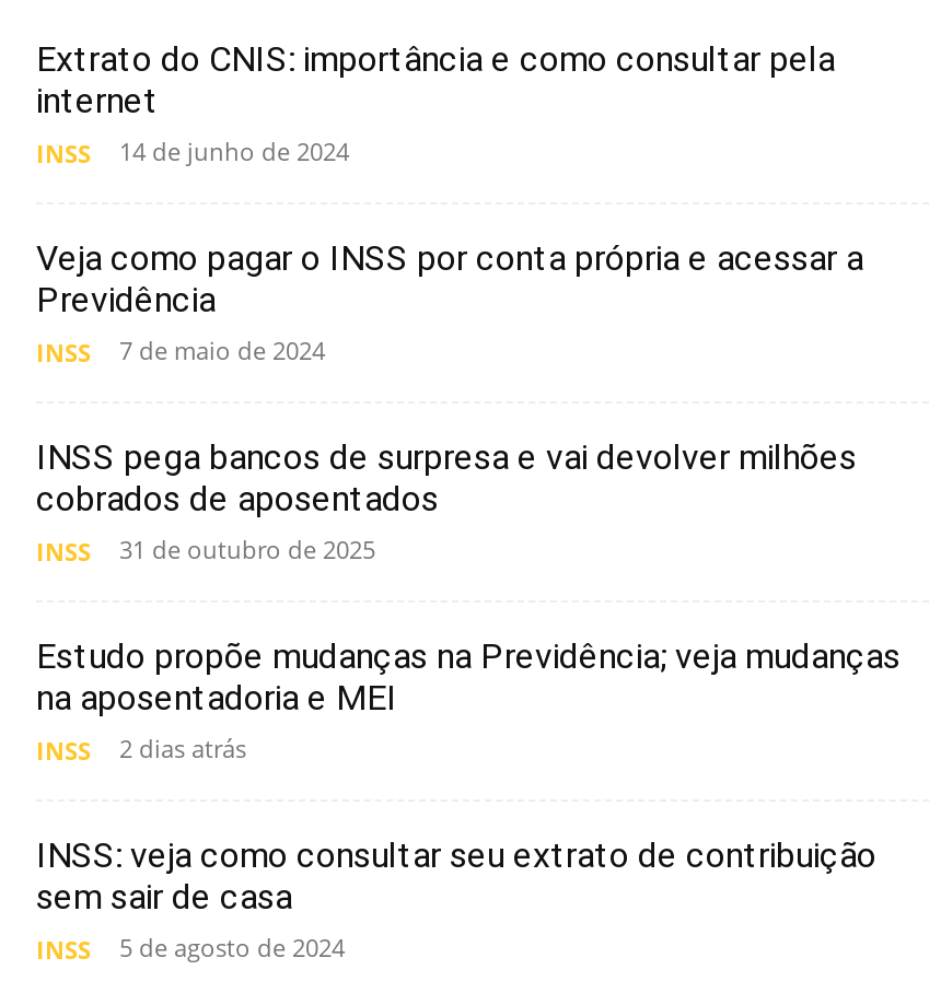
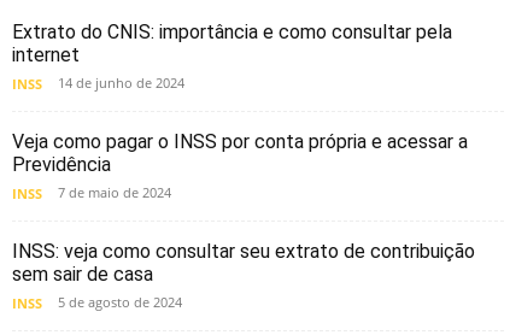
[36,435,901,765] INSS pega bancos de surpresa e vai devolver milhões | cobrados de aposentados | INSS | 31 de outubro de 2025 | Estudo propõe mudanças na Previdência; veja mudanças | na aposentadoria e MEI | INSS | 2 dias atrás -> none

